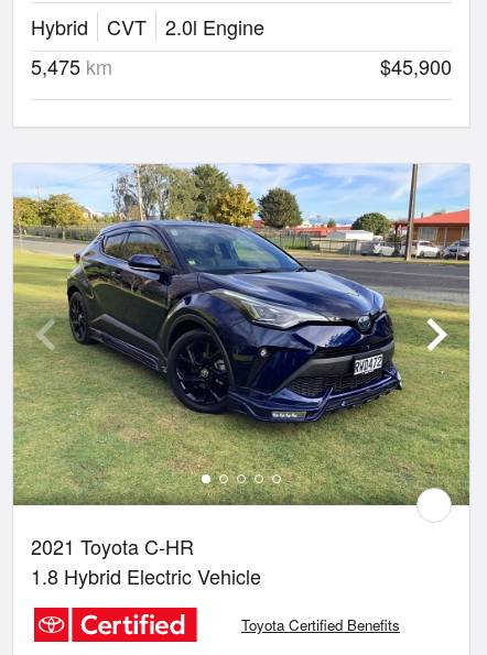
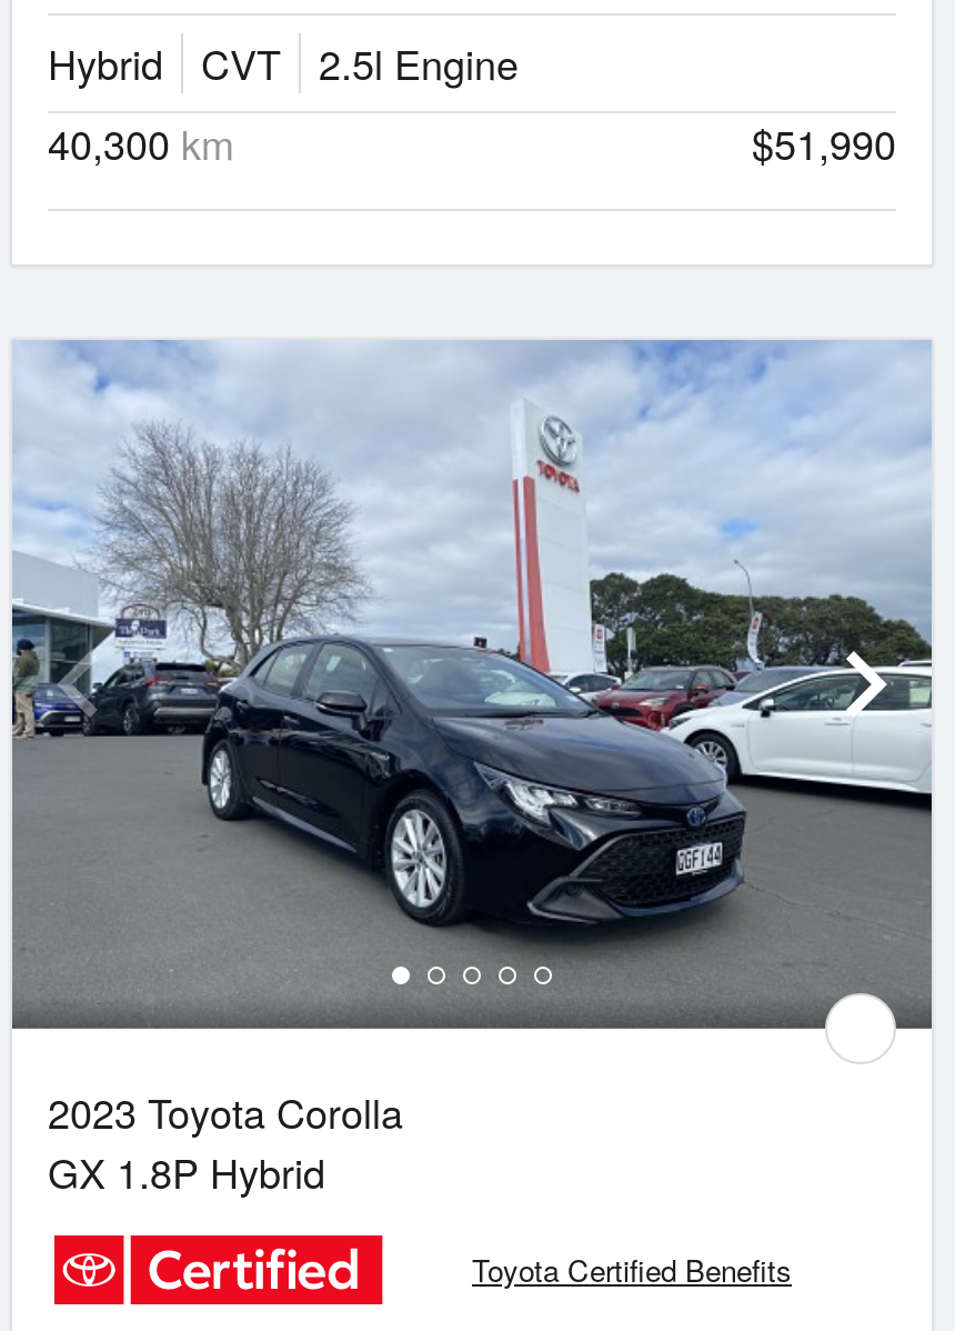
[31,12,452,80] 2.0l Engine | 5,475 km | $45,900 -> [48,33,896,170] 2.5l Engine | 40,300 km | $51,990
[12,163,470,590] [image] | 2021 Toyota C-HR | 1.8 Hybrid Electric Vehicle -> [10,340,934,1200] [image] | 2023 Toyota Corolla | GX 1.8P Hybrid

